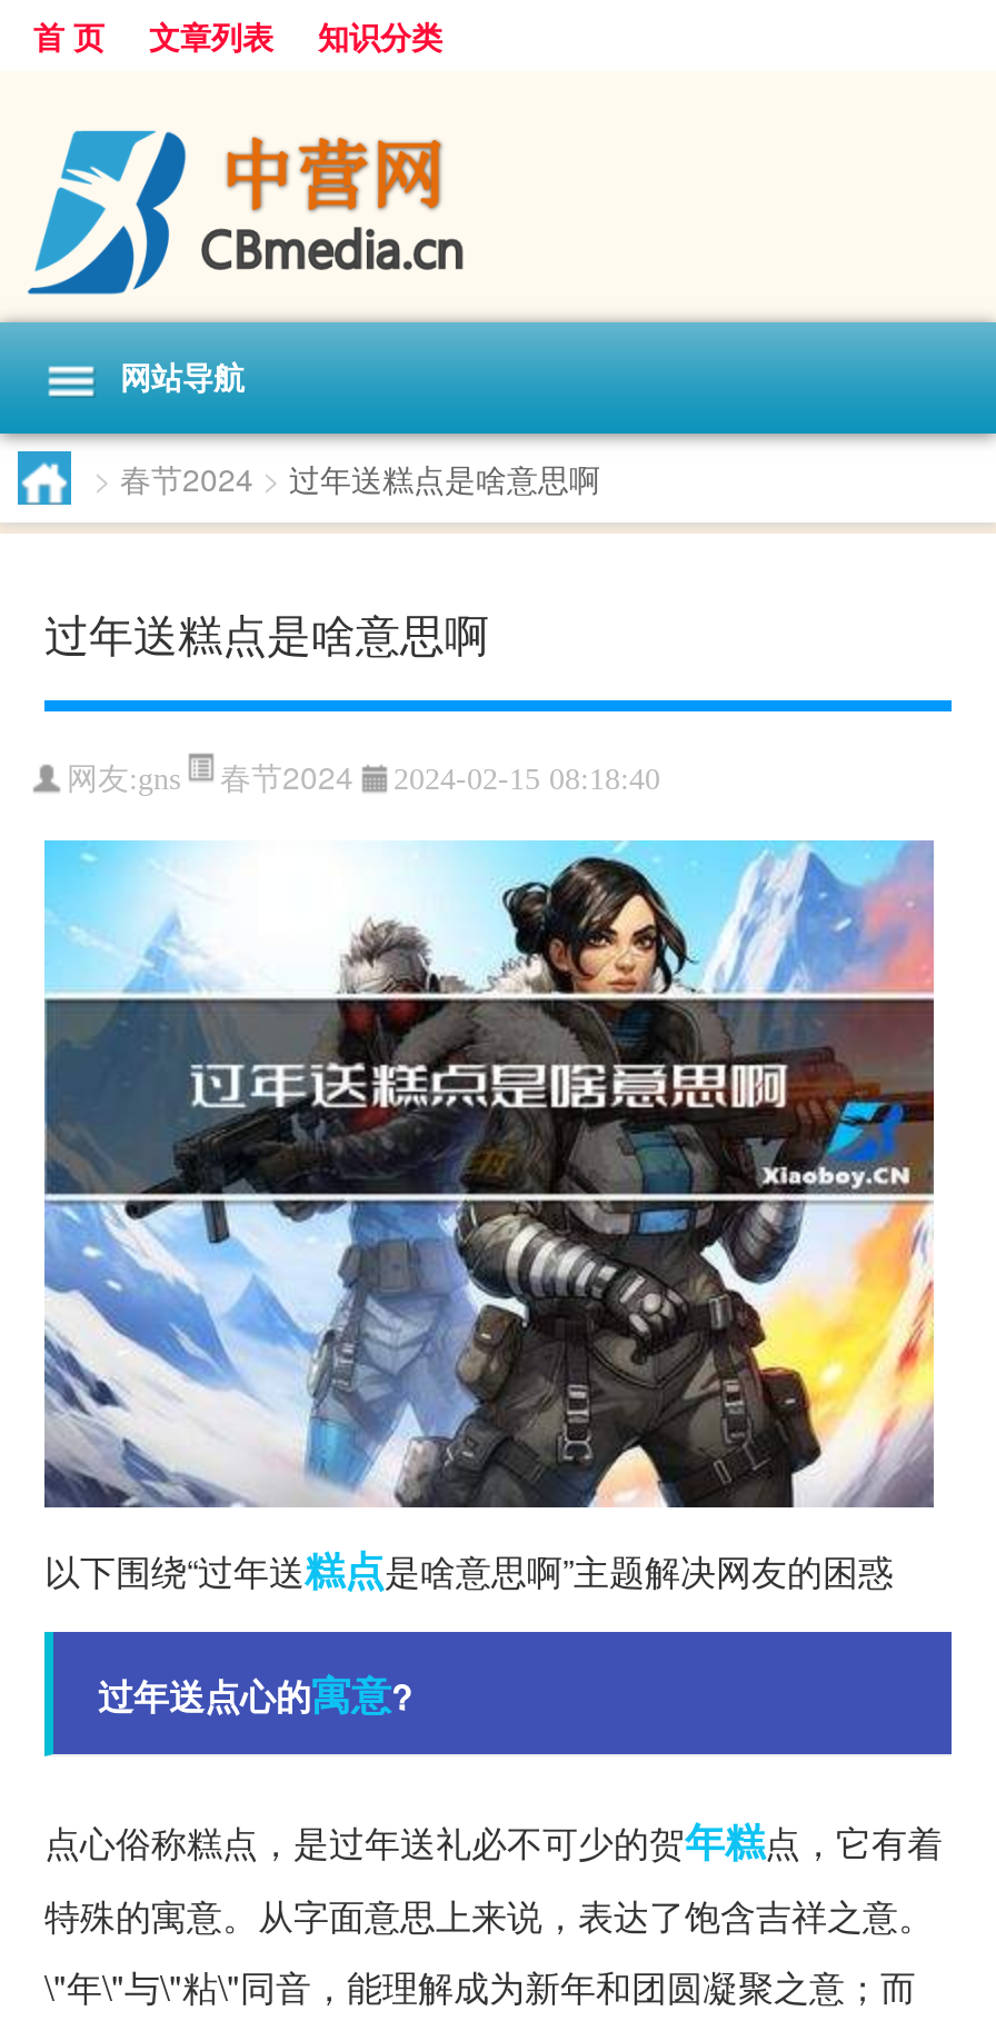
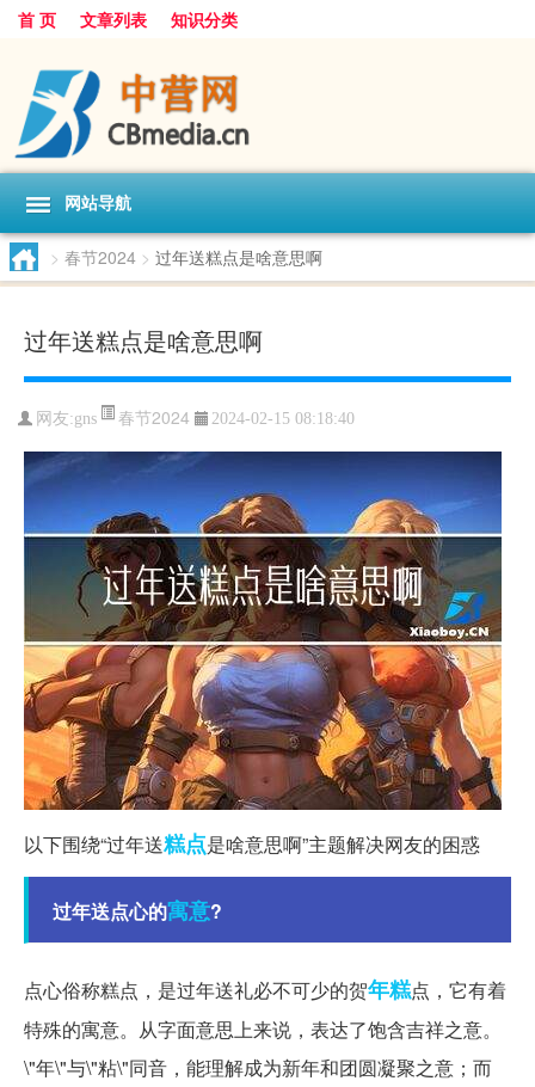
[42,838,936,1510] [image] -> [23,450,503,811] [image]

